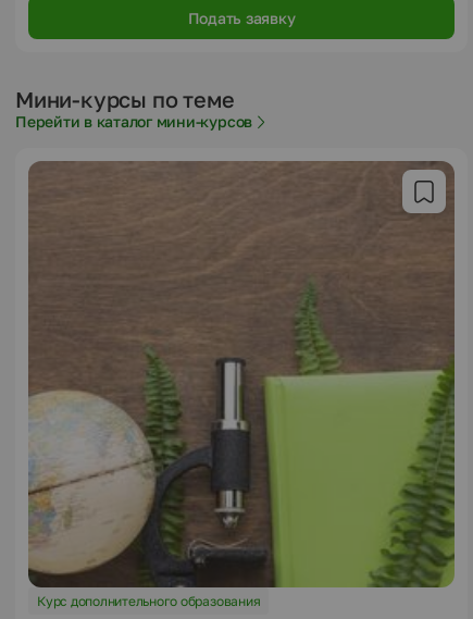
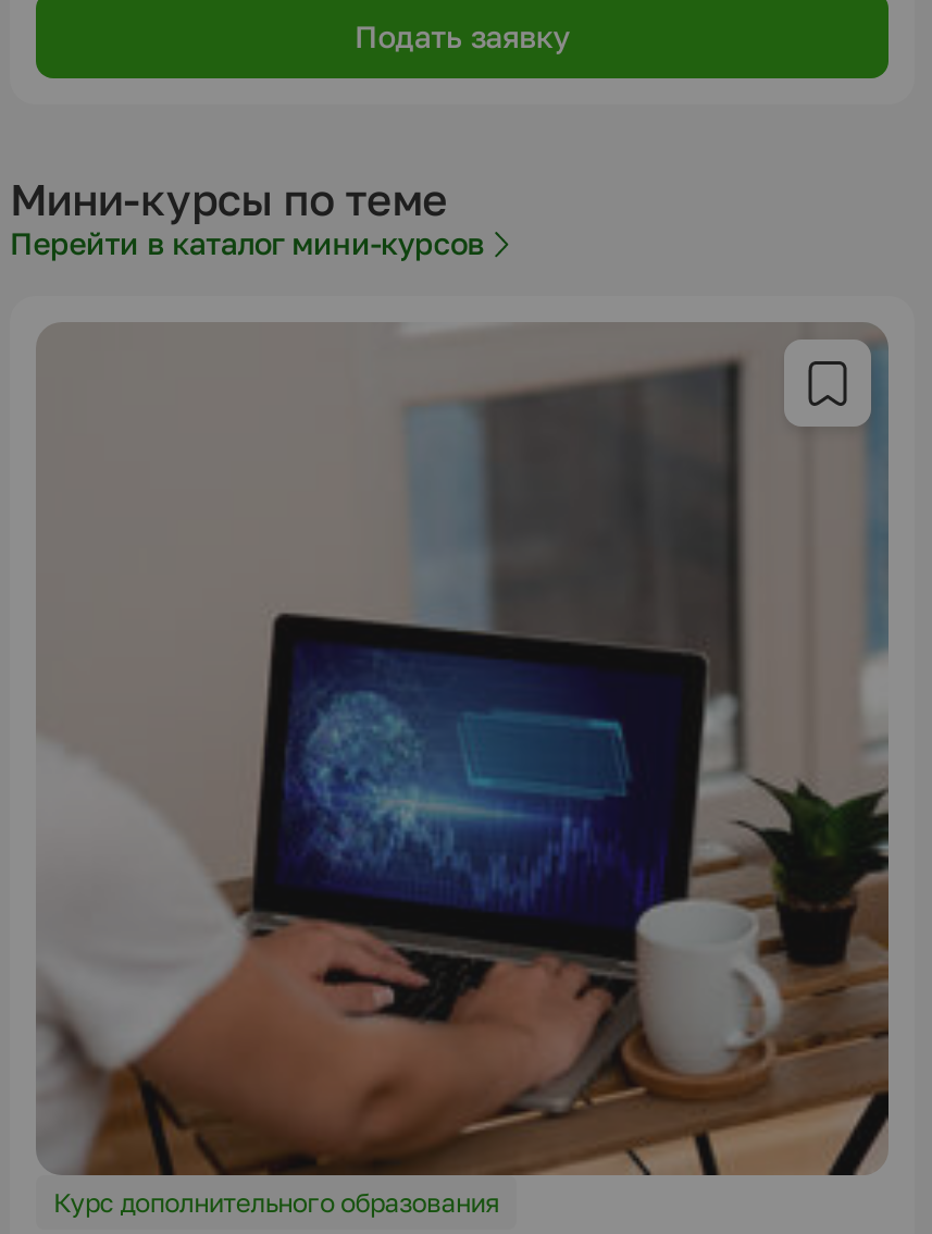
[27,160,456,589] [image] -> [36,322,891,1177] [image]

